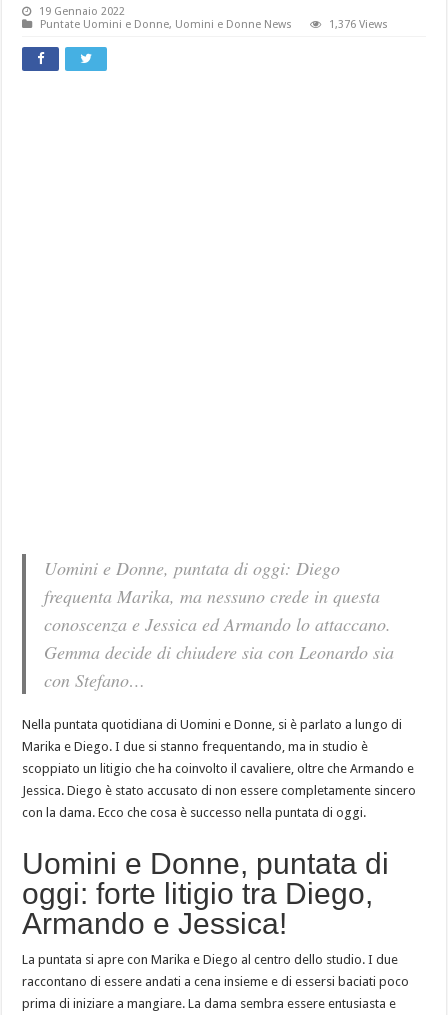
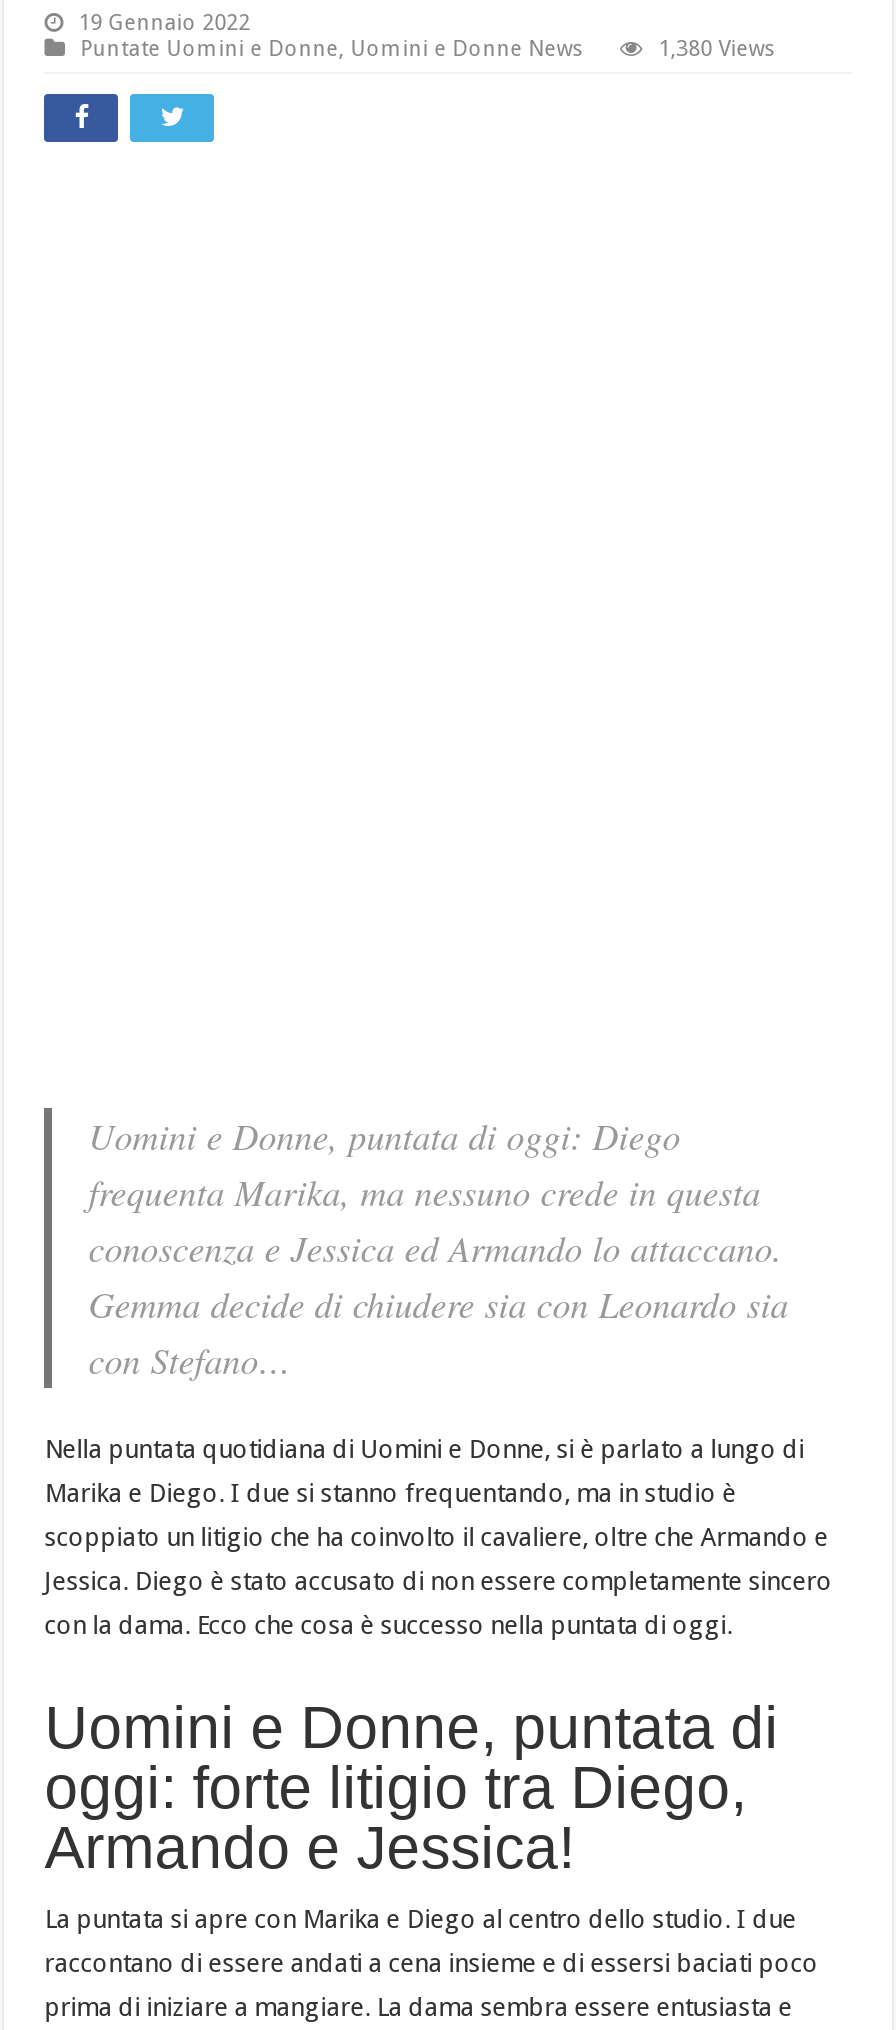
[329,18,388,31] 1,376 Views -> [658,37,776,63] 1,380 Views

